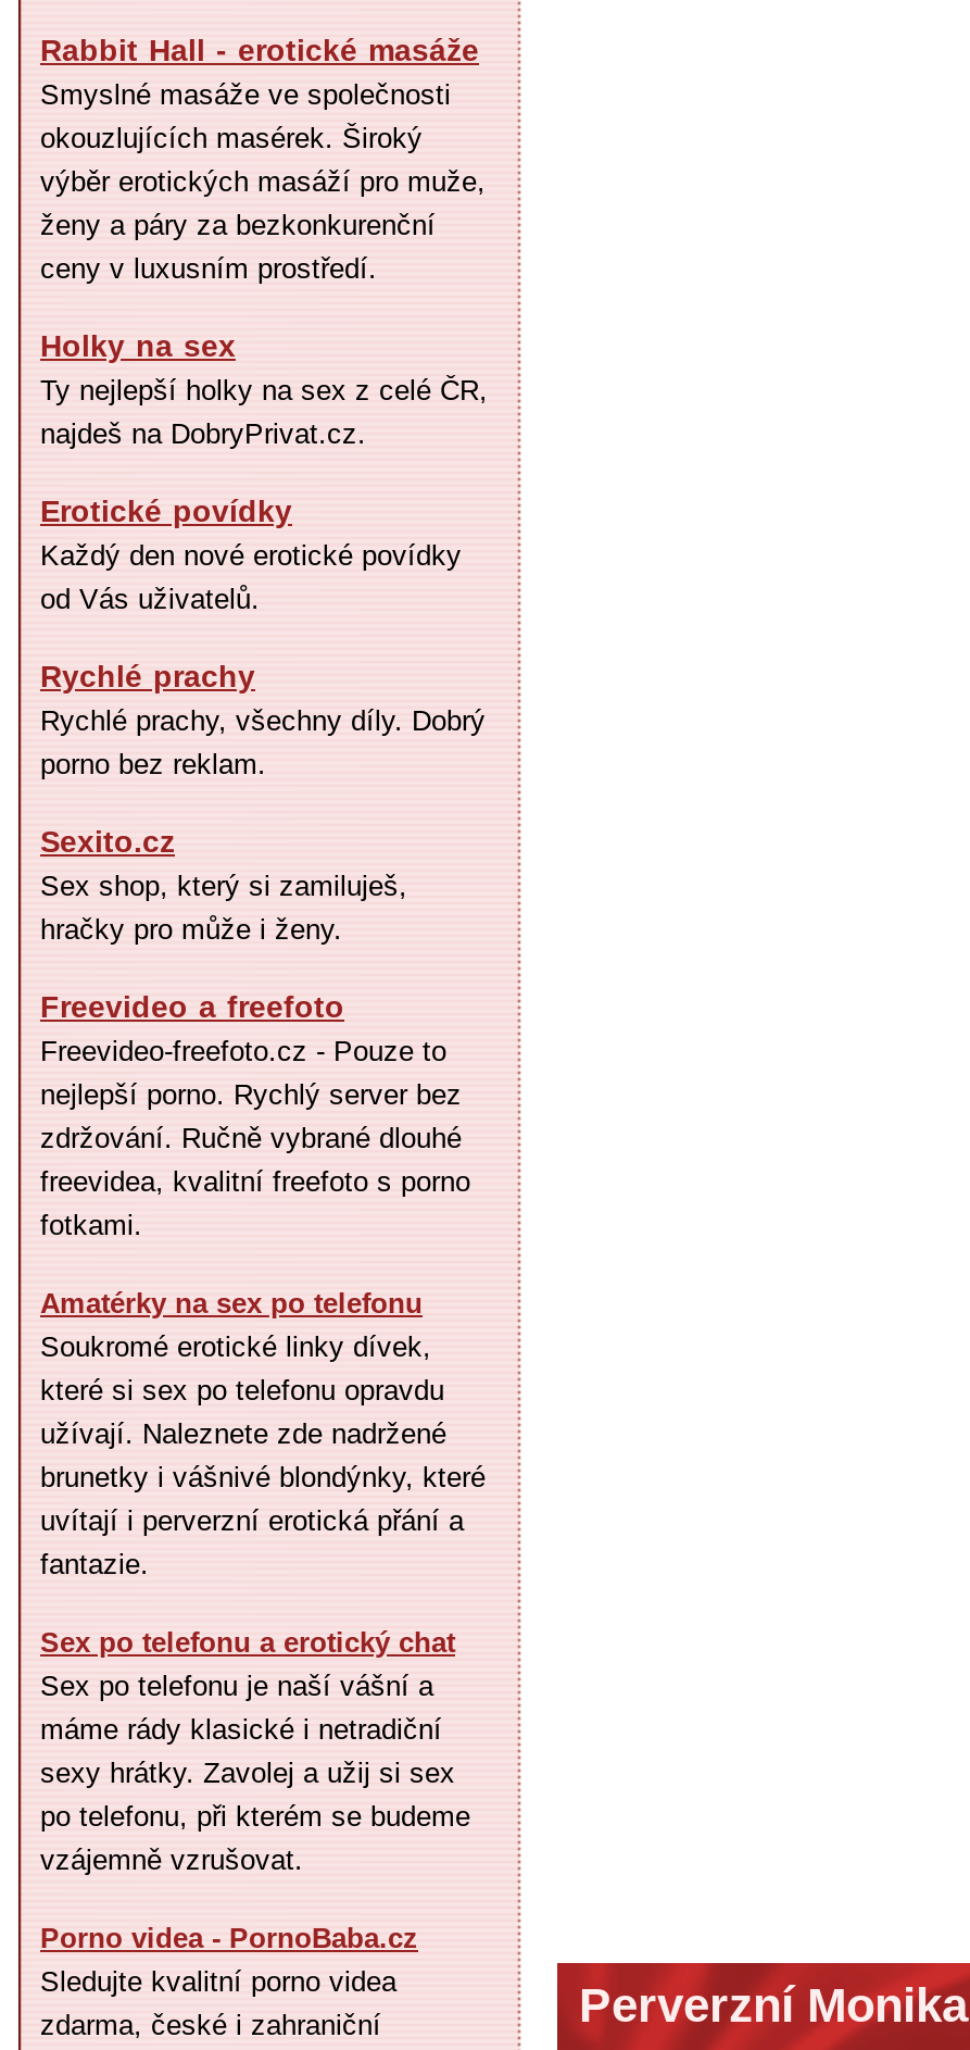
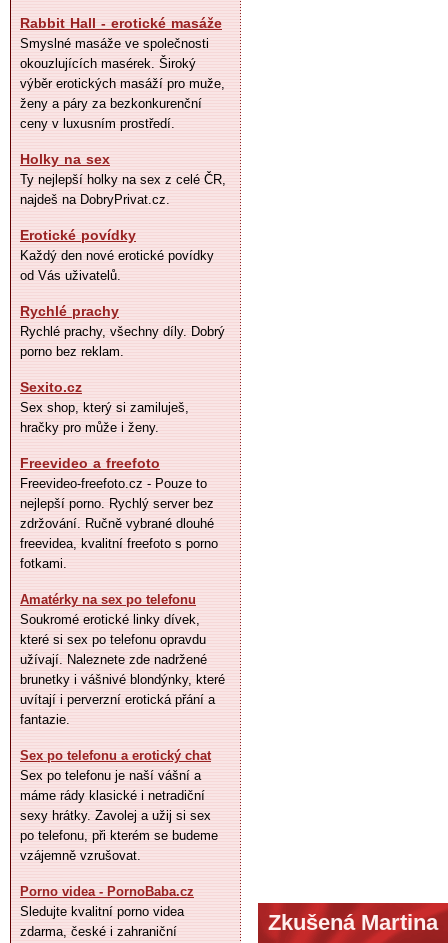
[579,1978,968,2033] Perverzní Monika -> [268,910,438,935] Zkušená Martina

